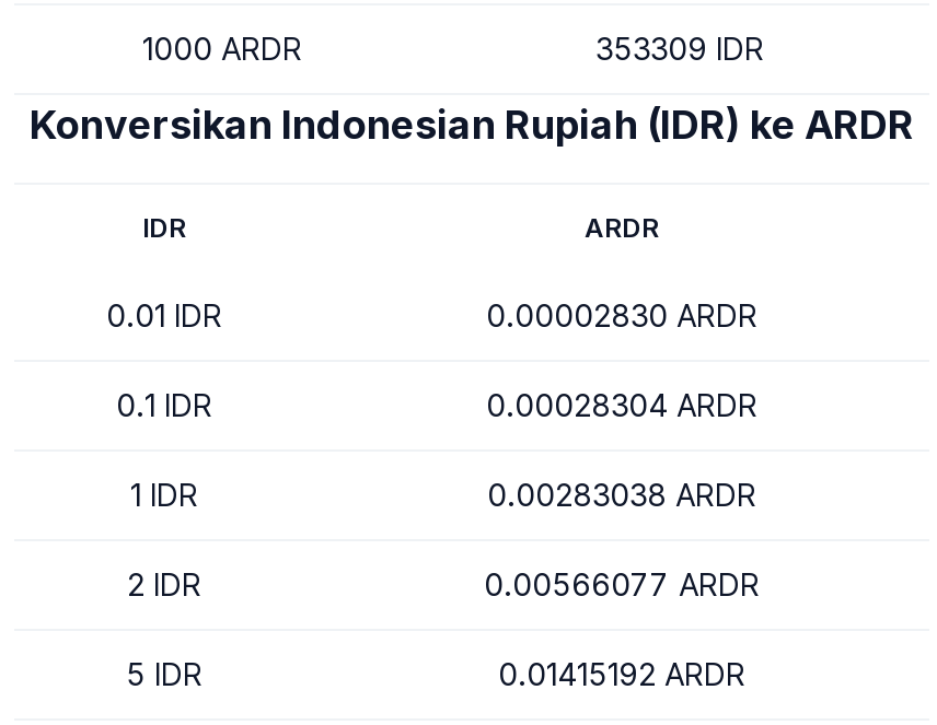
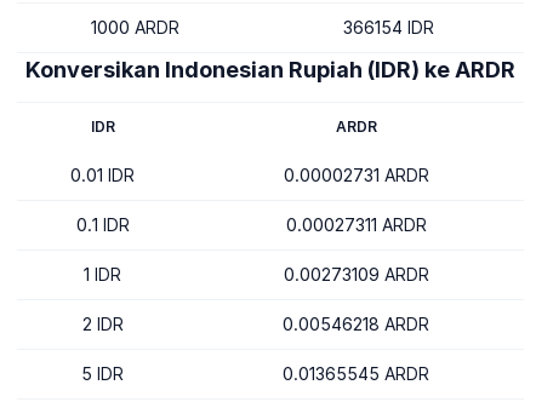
[595,30,764,67] 353309 IDR -> [343,17,434,38] 366154 IDR
[486,296,757,334] 0.00002830 ARDR -> [283,165,429,185] 0.00002731 ARDR
[486,386,757,423] 0.00028304 ARDR -> [286,214,426,235] 0.00027311 ARDR
[487,476,756,513] 0.00283038 ARDR -> [283,264,429,285] 0.00273109 ARDR
[484,565,760,603] 0.00566077 ARDR -> [283,314,429,334] 0.00546218 ARDR
[498,655,745,692] 0.01415192 ARDR -> [283,363,429,384] 0.01365545 ARDR

